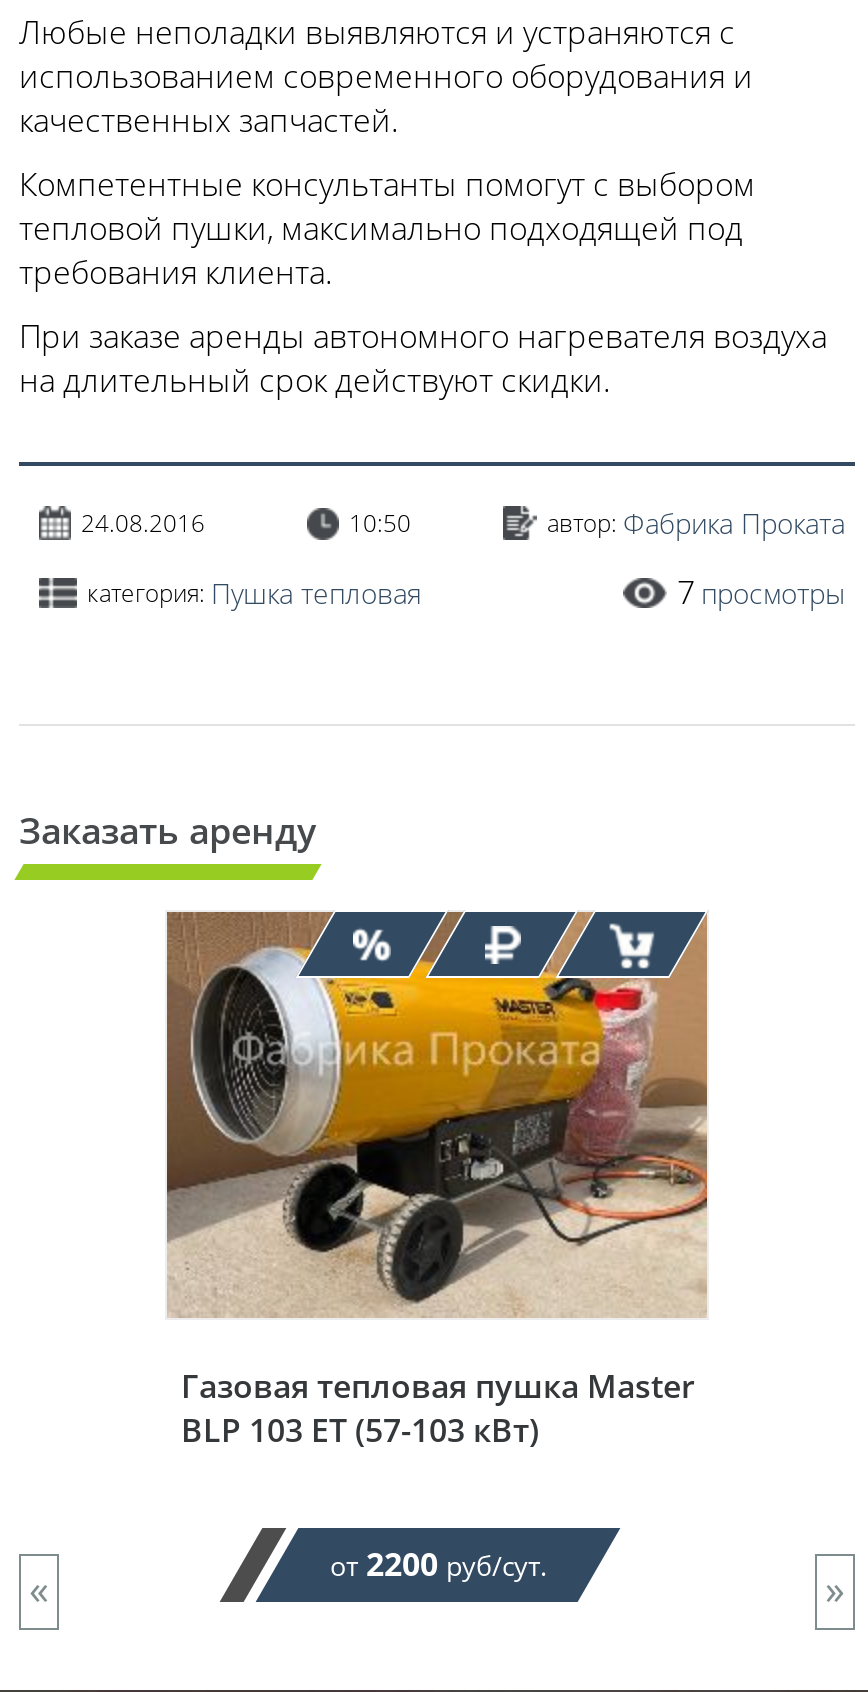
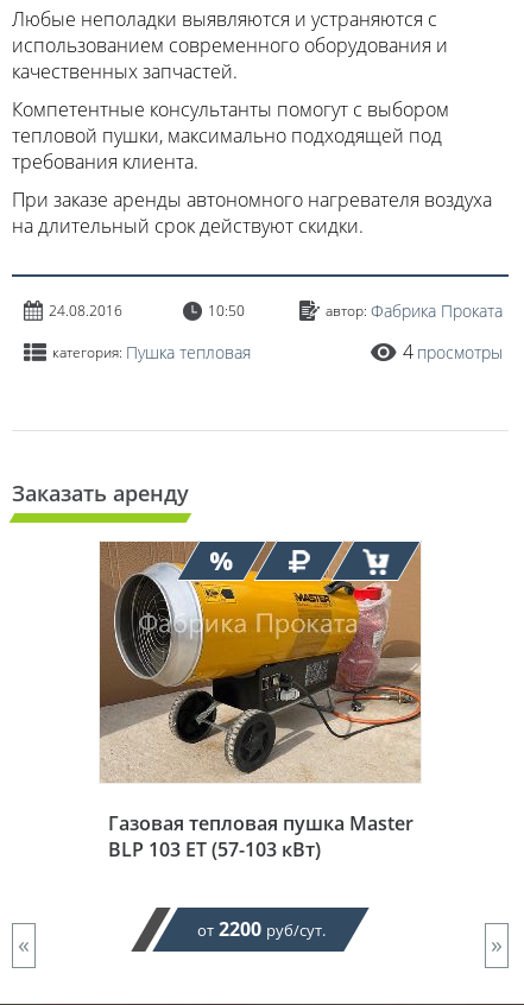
[677,570,845,614] 7 просмотры -> [403,339,503,365] 4 просмотры

